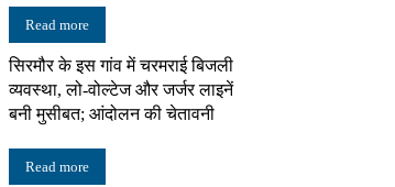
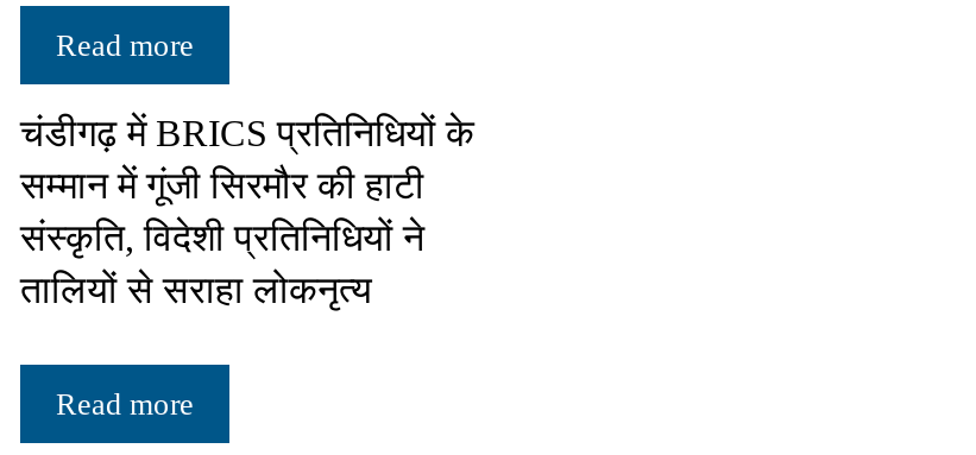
[9,56,233,123] सिरमौर के इस गांव में चरमराई बिजली | व्यवस्था, लो-वोल्टेज और जर्जर लाइनें | बनी मुसीबत; आंदोलन की चेतावनी -> [20,113,474,310] चंडीगढ़ में BRICS प्रतिनिधियों के | सम्मान में गूंजी सिरमौर की हाटी | संस्कृति, विदेशी प्रतिनिधियों ने | तालियों से सराहा लोकनृत्य

